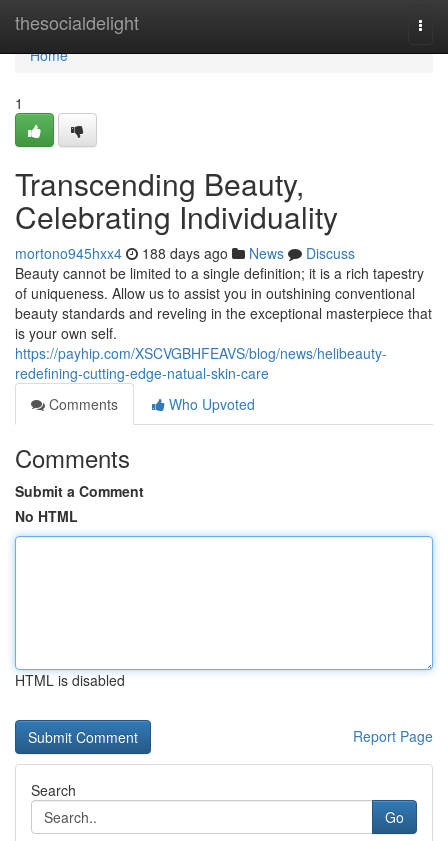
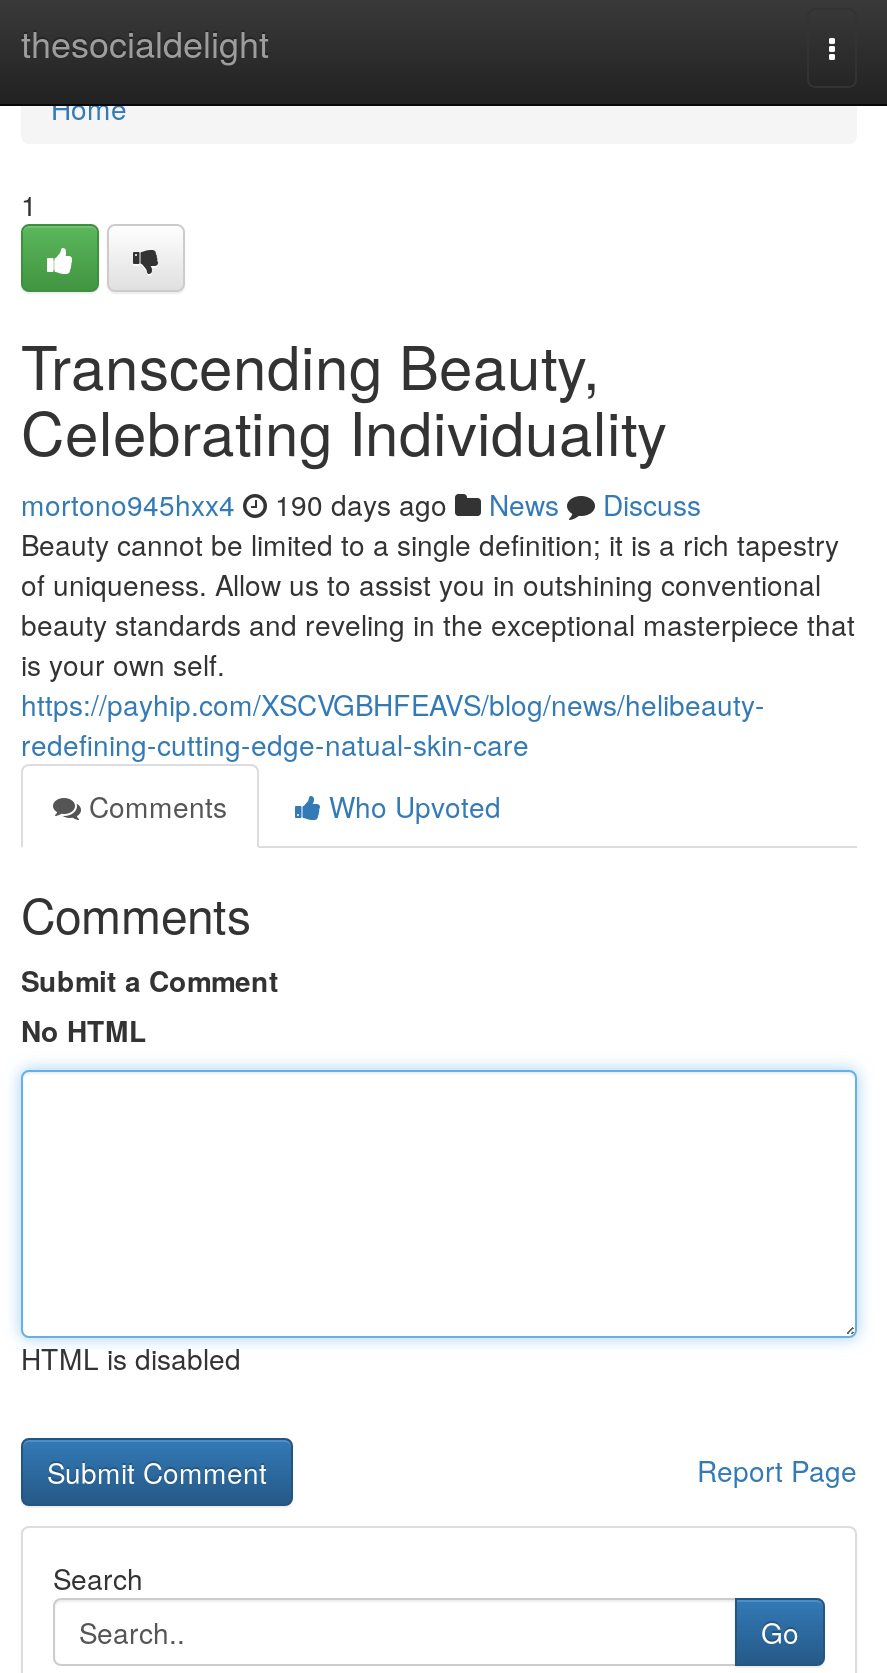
[15,243,355,263] mortono945hxx4 188 days ago News Discuss -> [21,484,701,524] mortono945hxx4 190 days ago News Discuss

